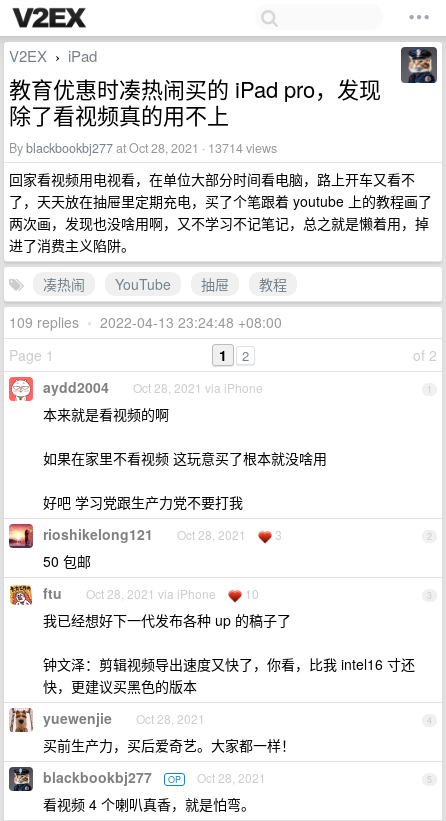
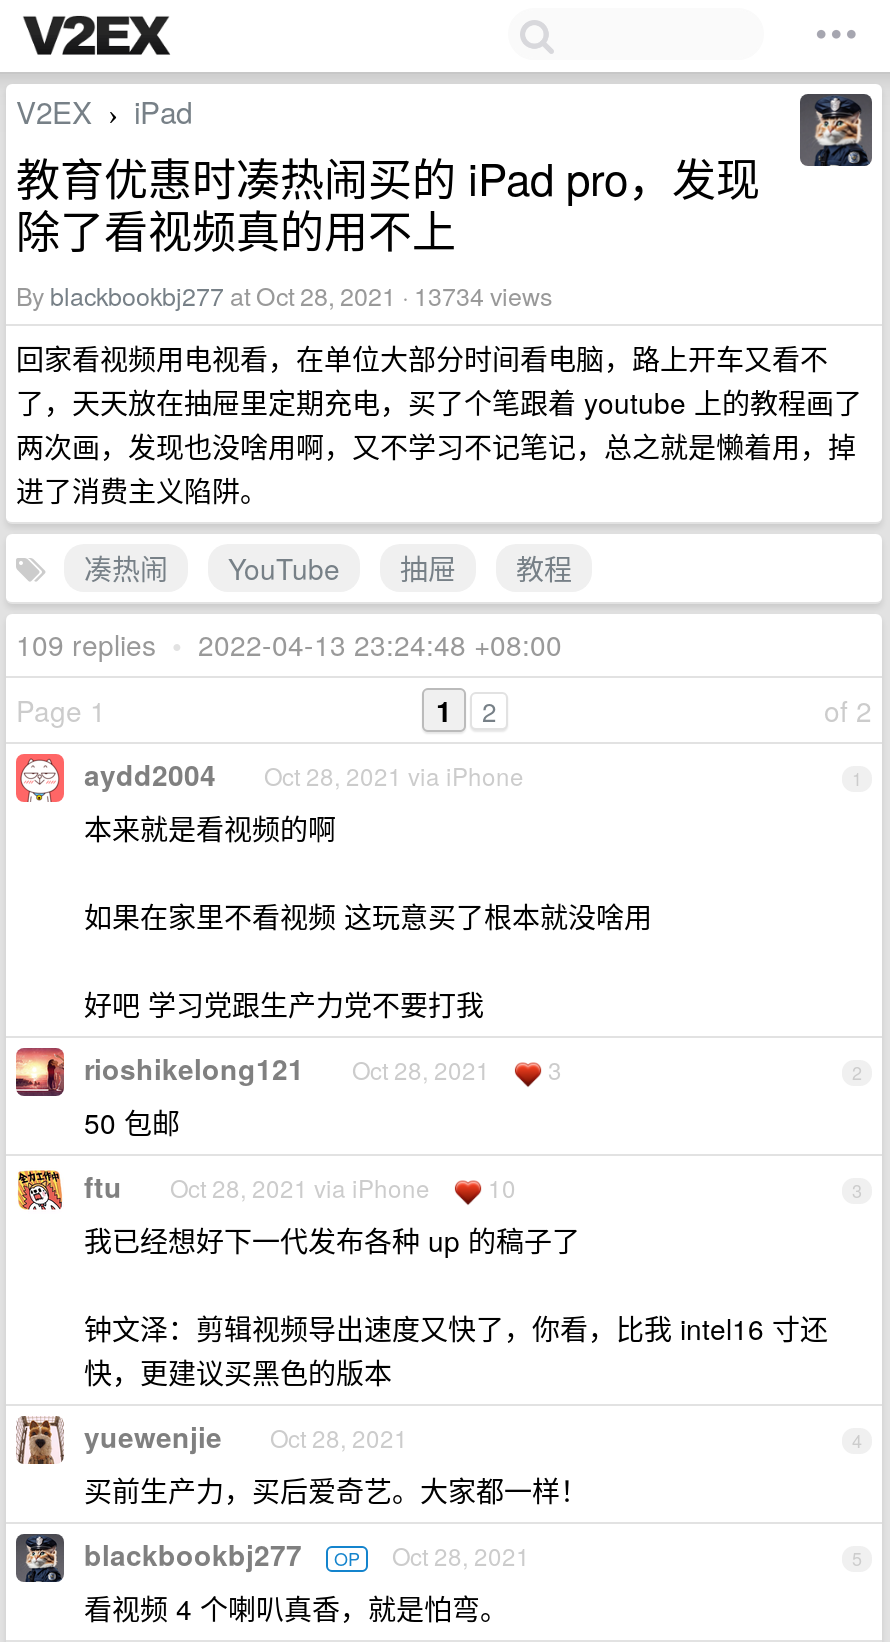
[9,139,277,157] By blackbookbj277 at Oct 28, 2021 · 13714 views -> [16,278,552,314] By blackbookbj277 at Oct 28, 2021 · 13734 views

